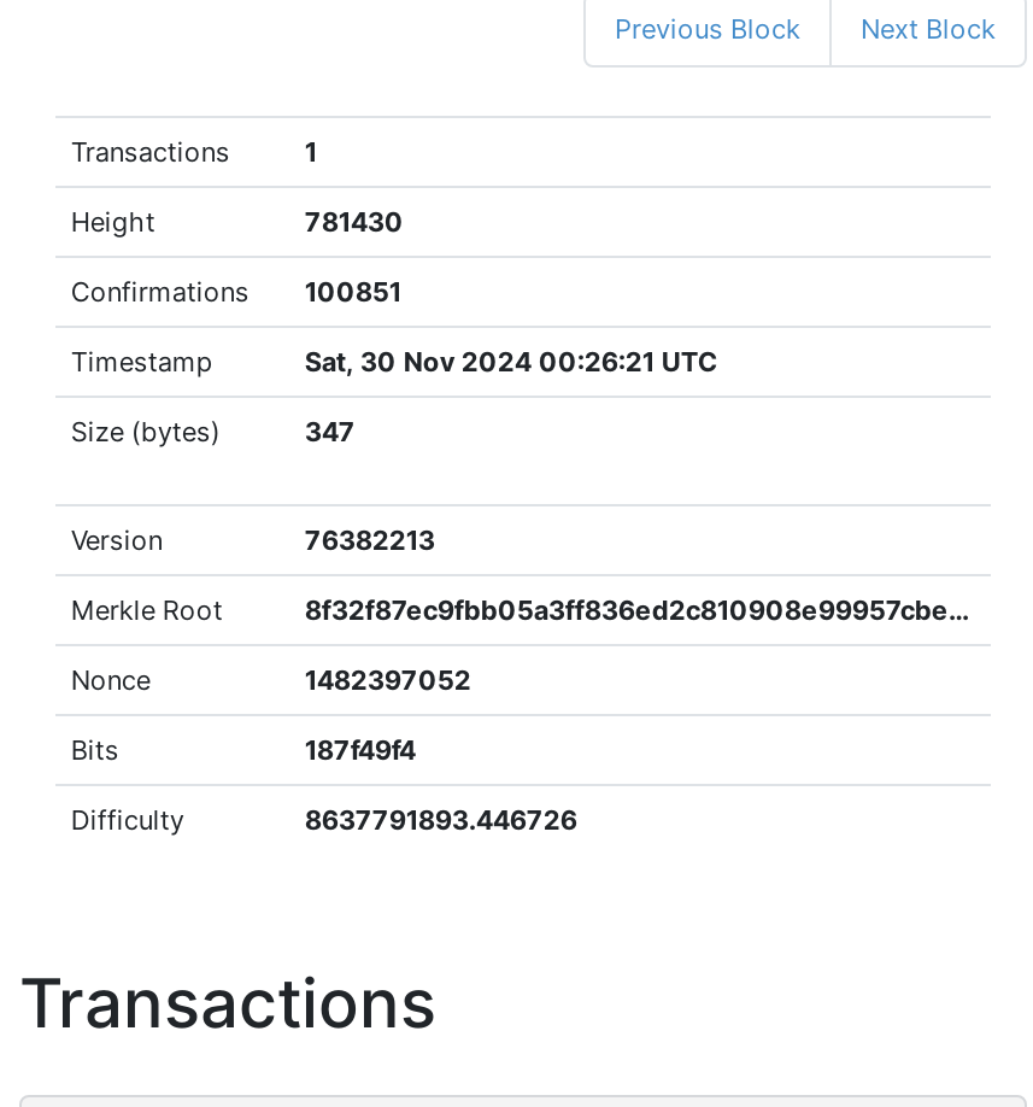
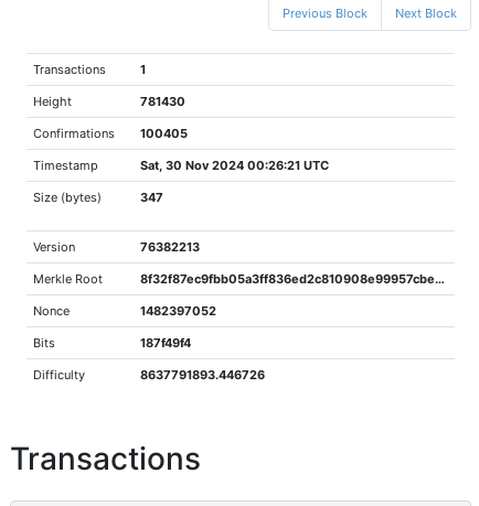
[71,275,401,309] Confirmations 100851 -> [34,126,188,141] Confirmations 100405

